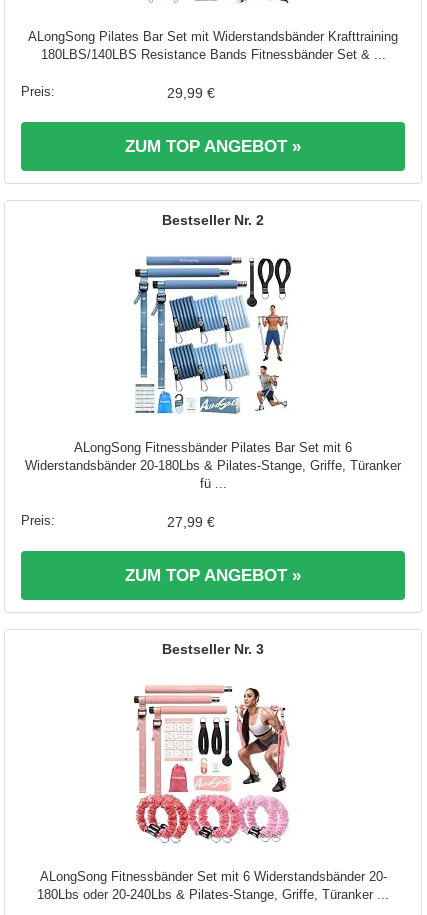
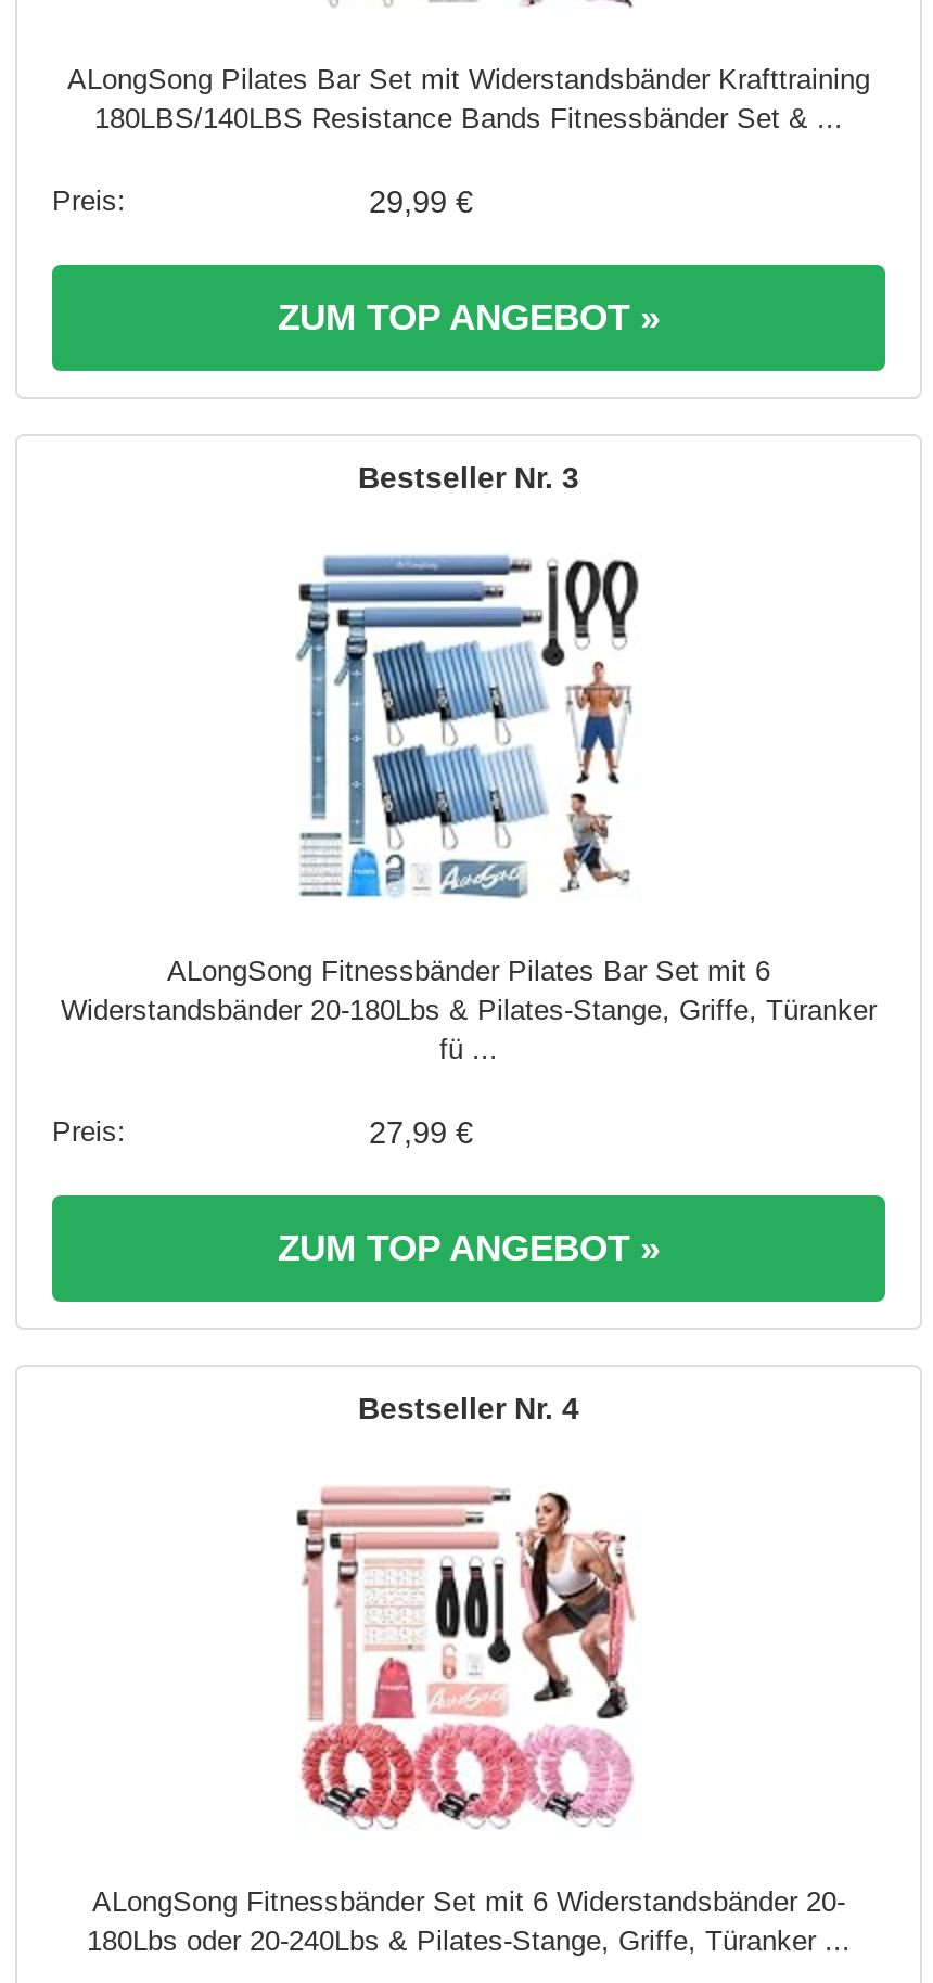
[256,212,264,228] 2 -> [562,460,579,495] 3
[256,641,264,657] 3 -> [562,1391,579,1425] 4

